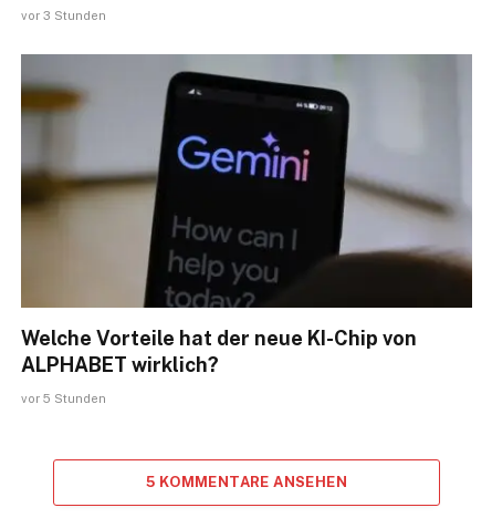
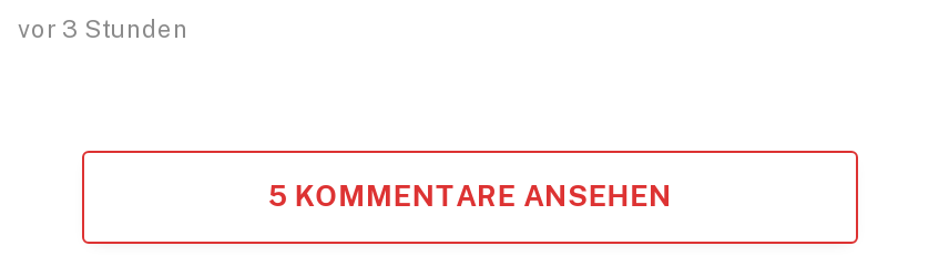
[20,53,473,405] [image] | Welche Vorteile hat der neue KI-Chip von | ALPHABET wirklich? | vor 5 Stunden -> none

